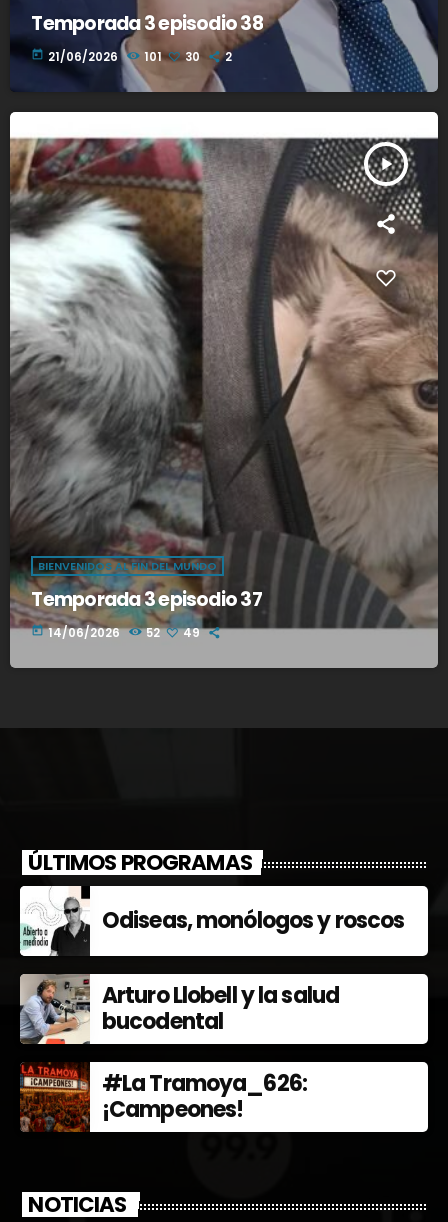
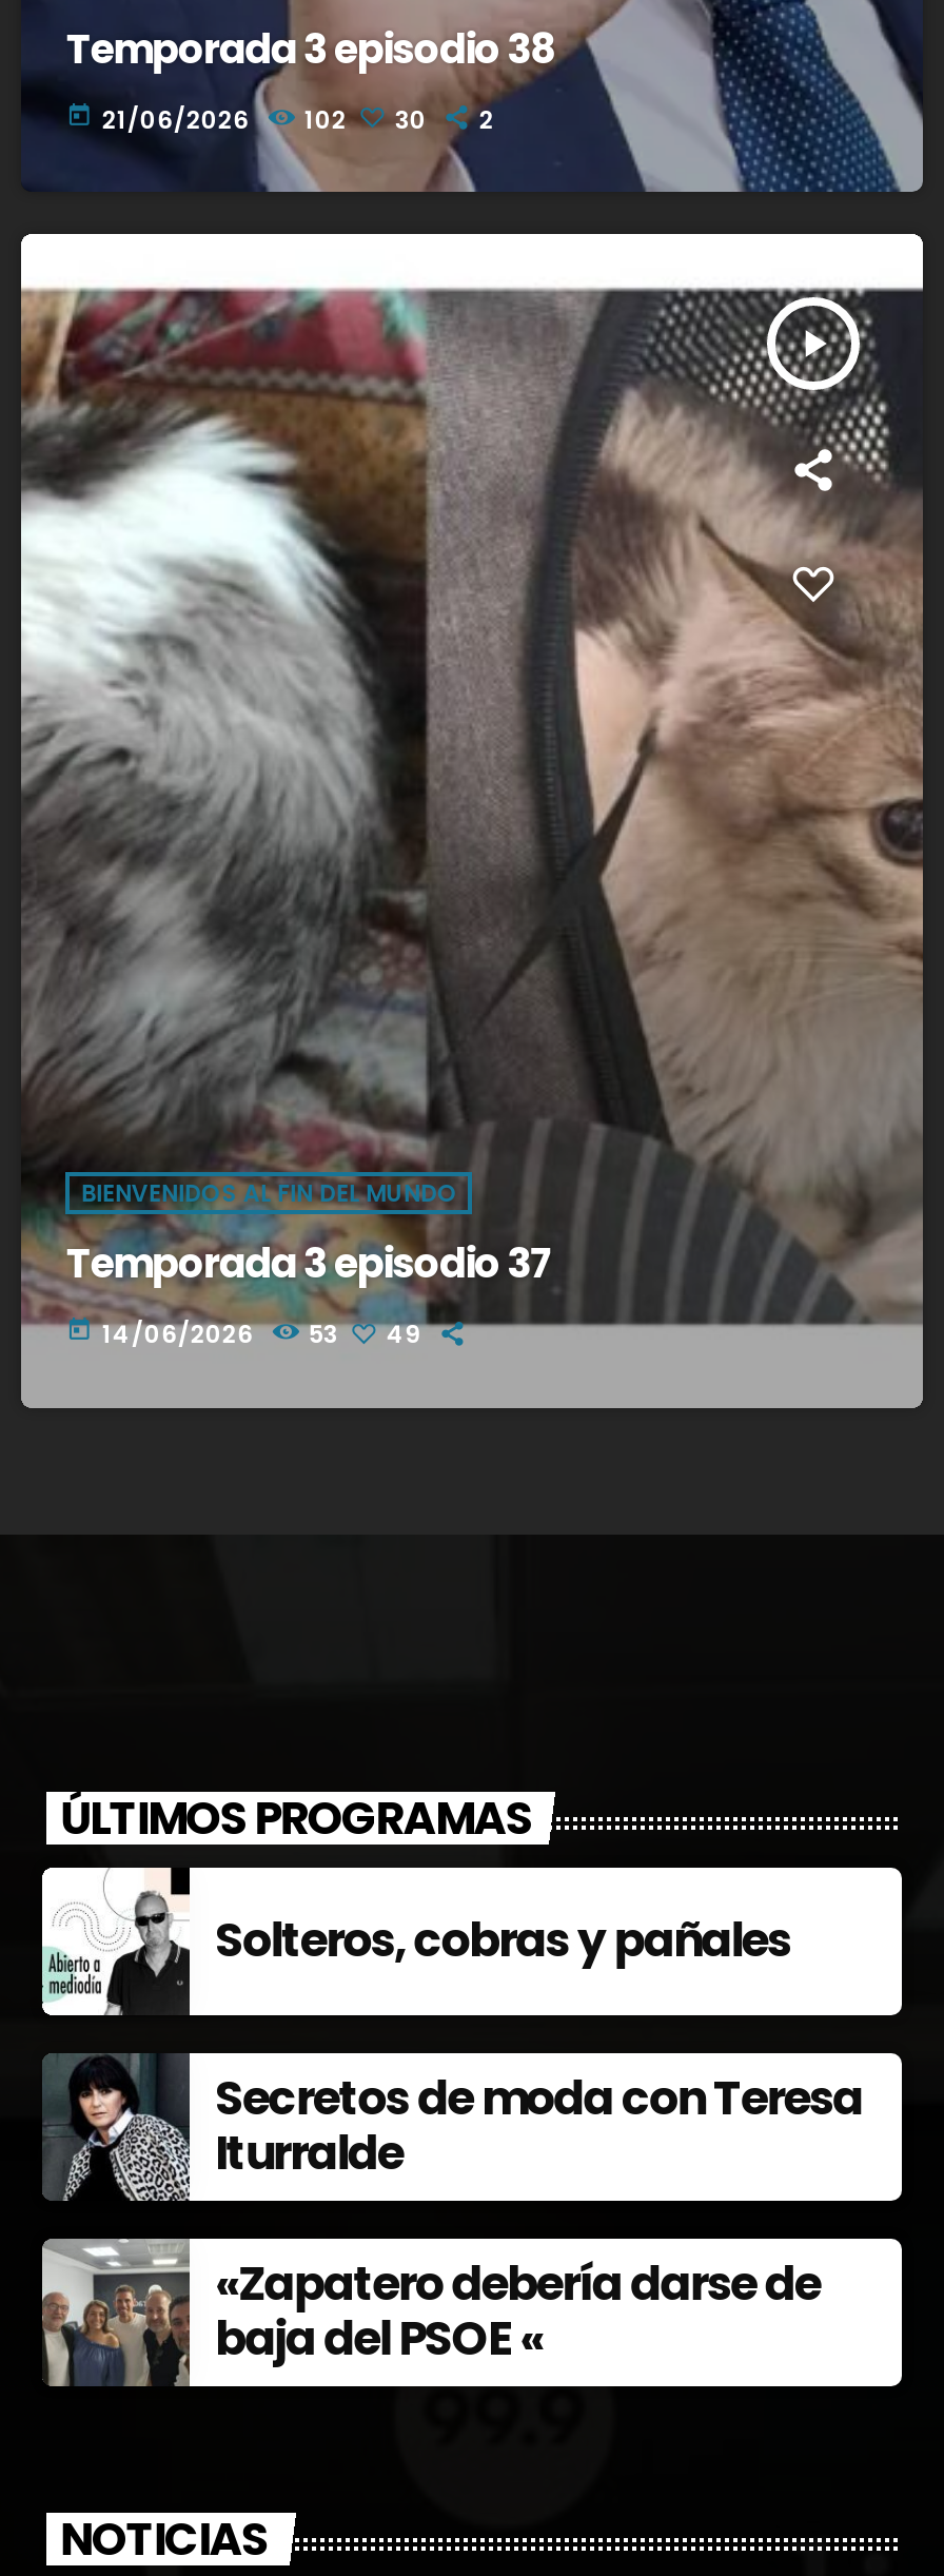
[144,49,162,65] 101 -> [304,103,346,136] 102
[146,625,160,641] 52 -> [308,1318,338,1351] 53
[102,905,404,936] Odiseas, monólogos y roscos -> [215,1907,790,1972] Solteros, cobras y pañales
[19,973,339,1045] [image] | Arturo Llobell y la salud | bucodental -> [42,2053,862,2203] [image] | Secretos de moda con Teresa | Iturralde
[20,1062,307,1133] [image] | #La Tramoya_626: | ¡Campeones! -> [40,2237,820,2388] [image] | «Zapatero debería darse de | baja del PSOE «

